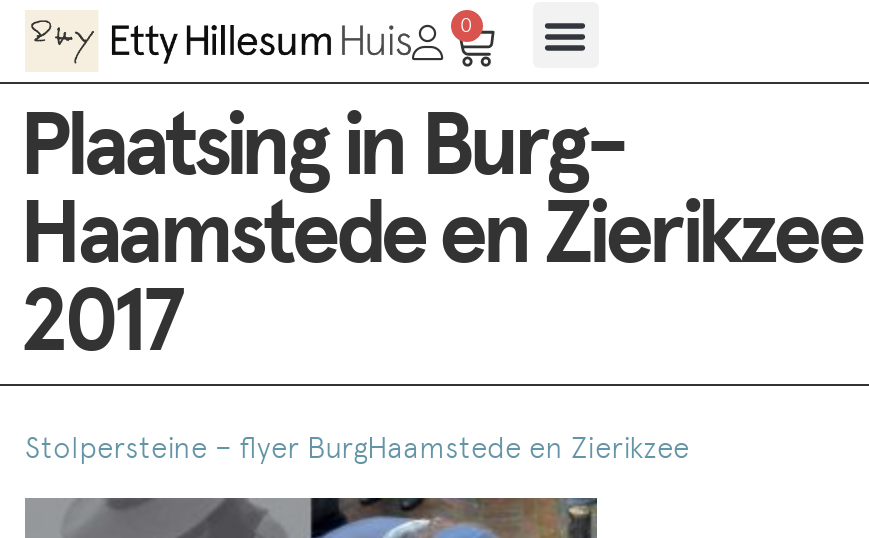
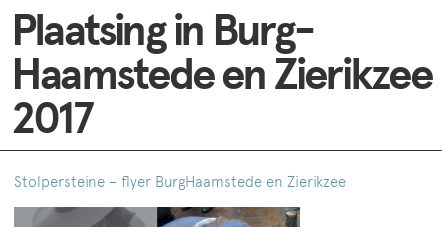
[460,14,472,36] 0 -> none

